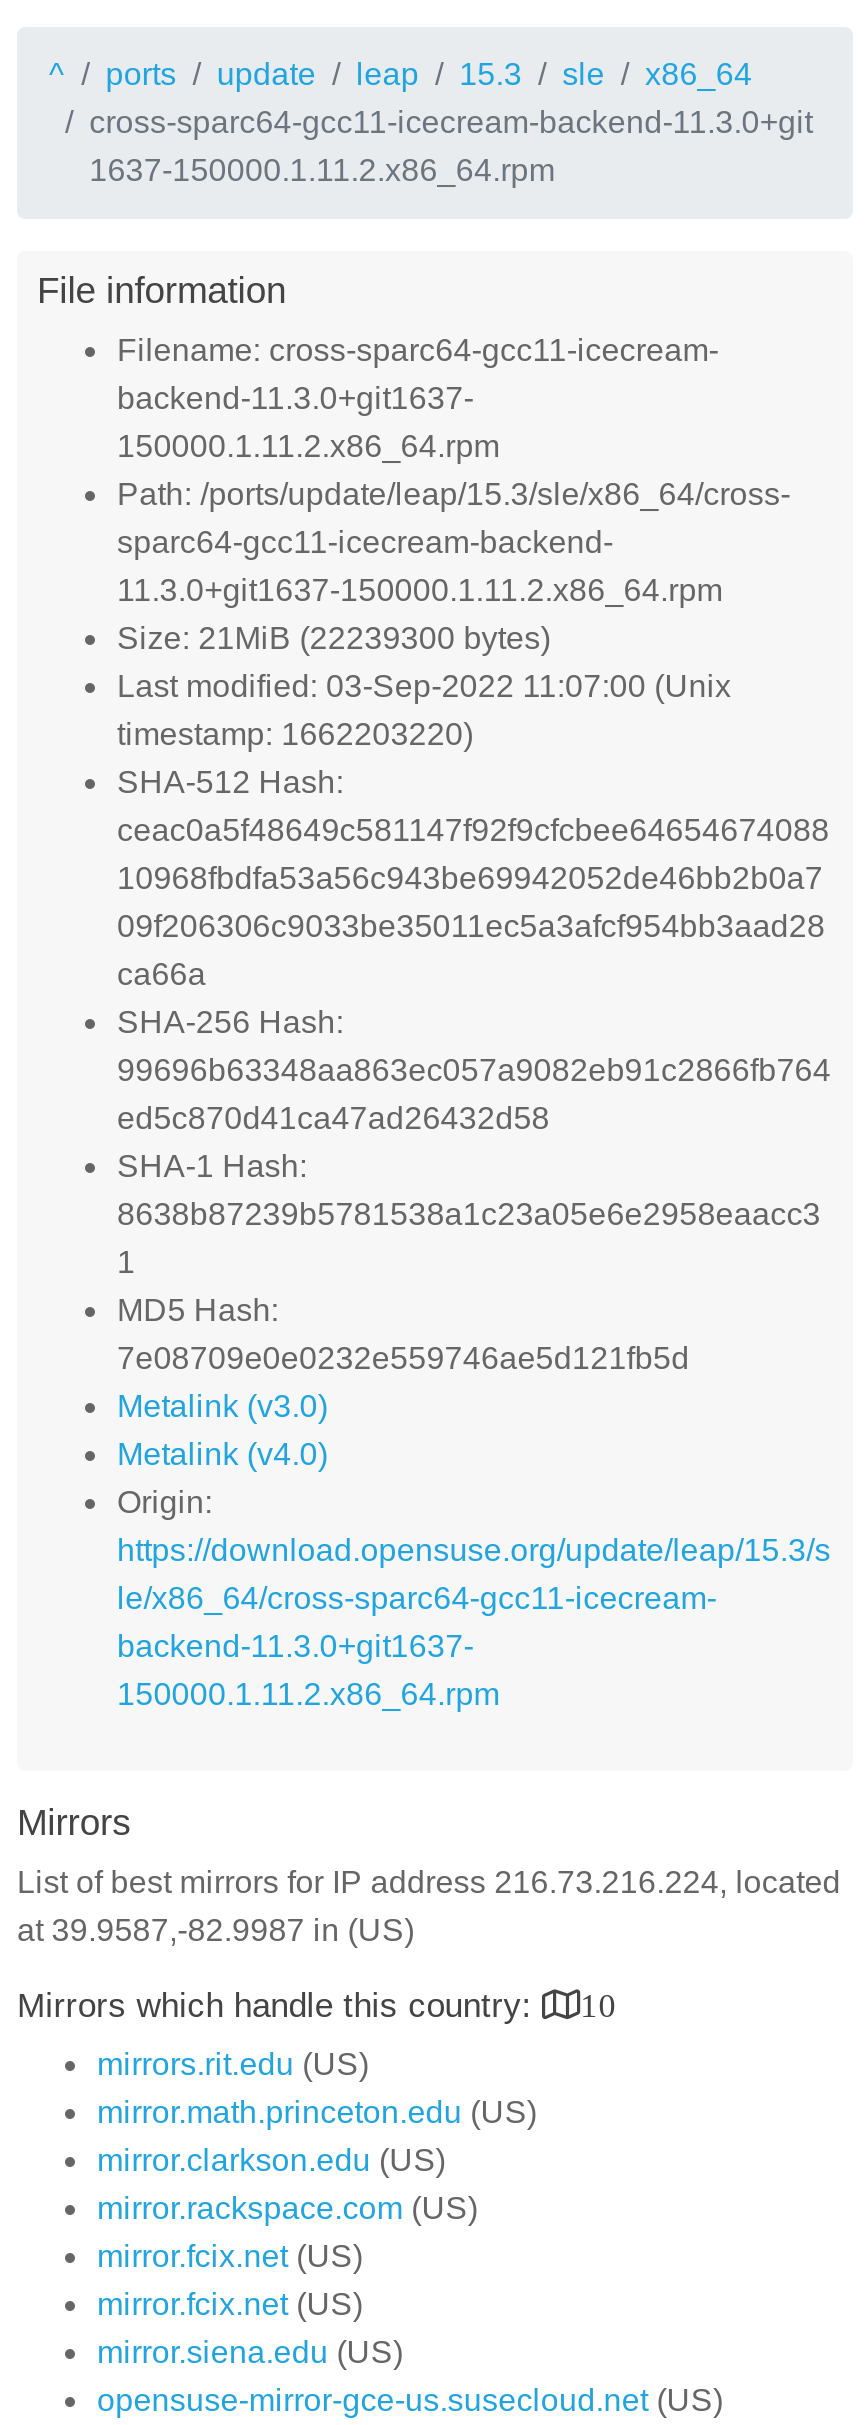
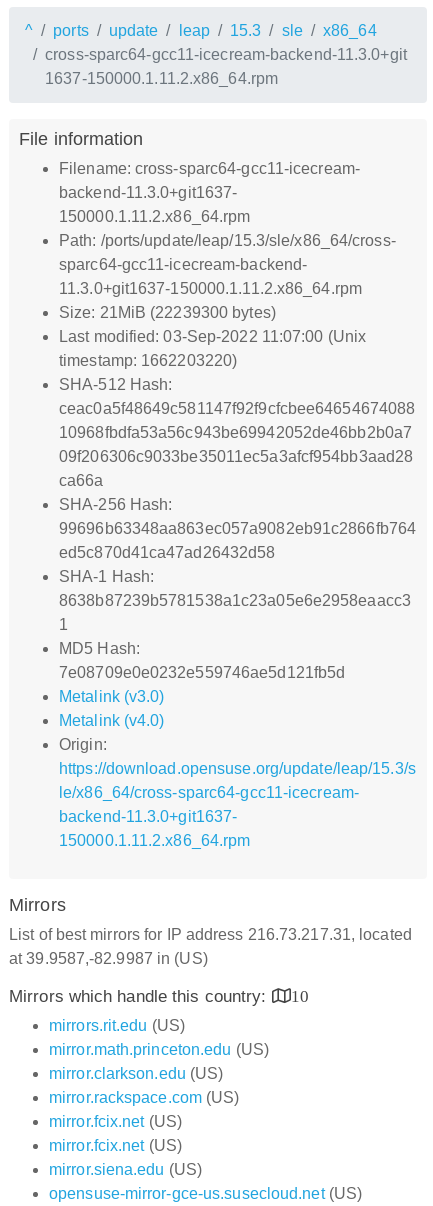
[17,1865,841,1899] List of best mirrors for IP address 216.73.216.224, located -> [9,926,412,943] List of best mirrors for IP address 216.73.217.31, located

